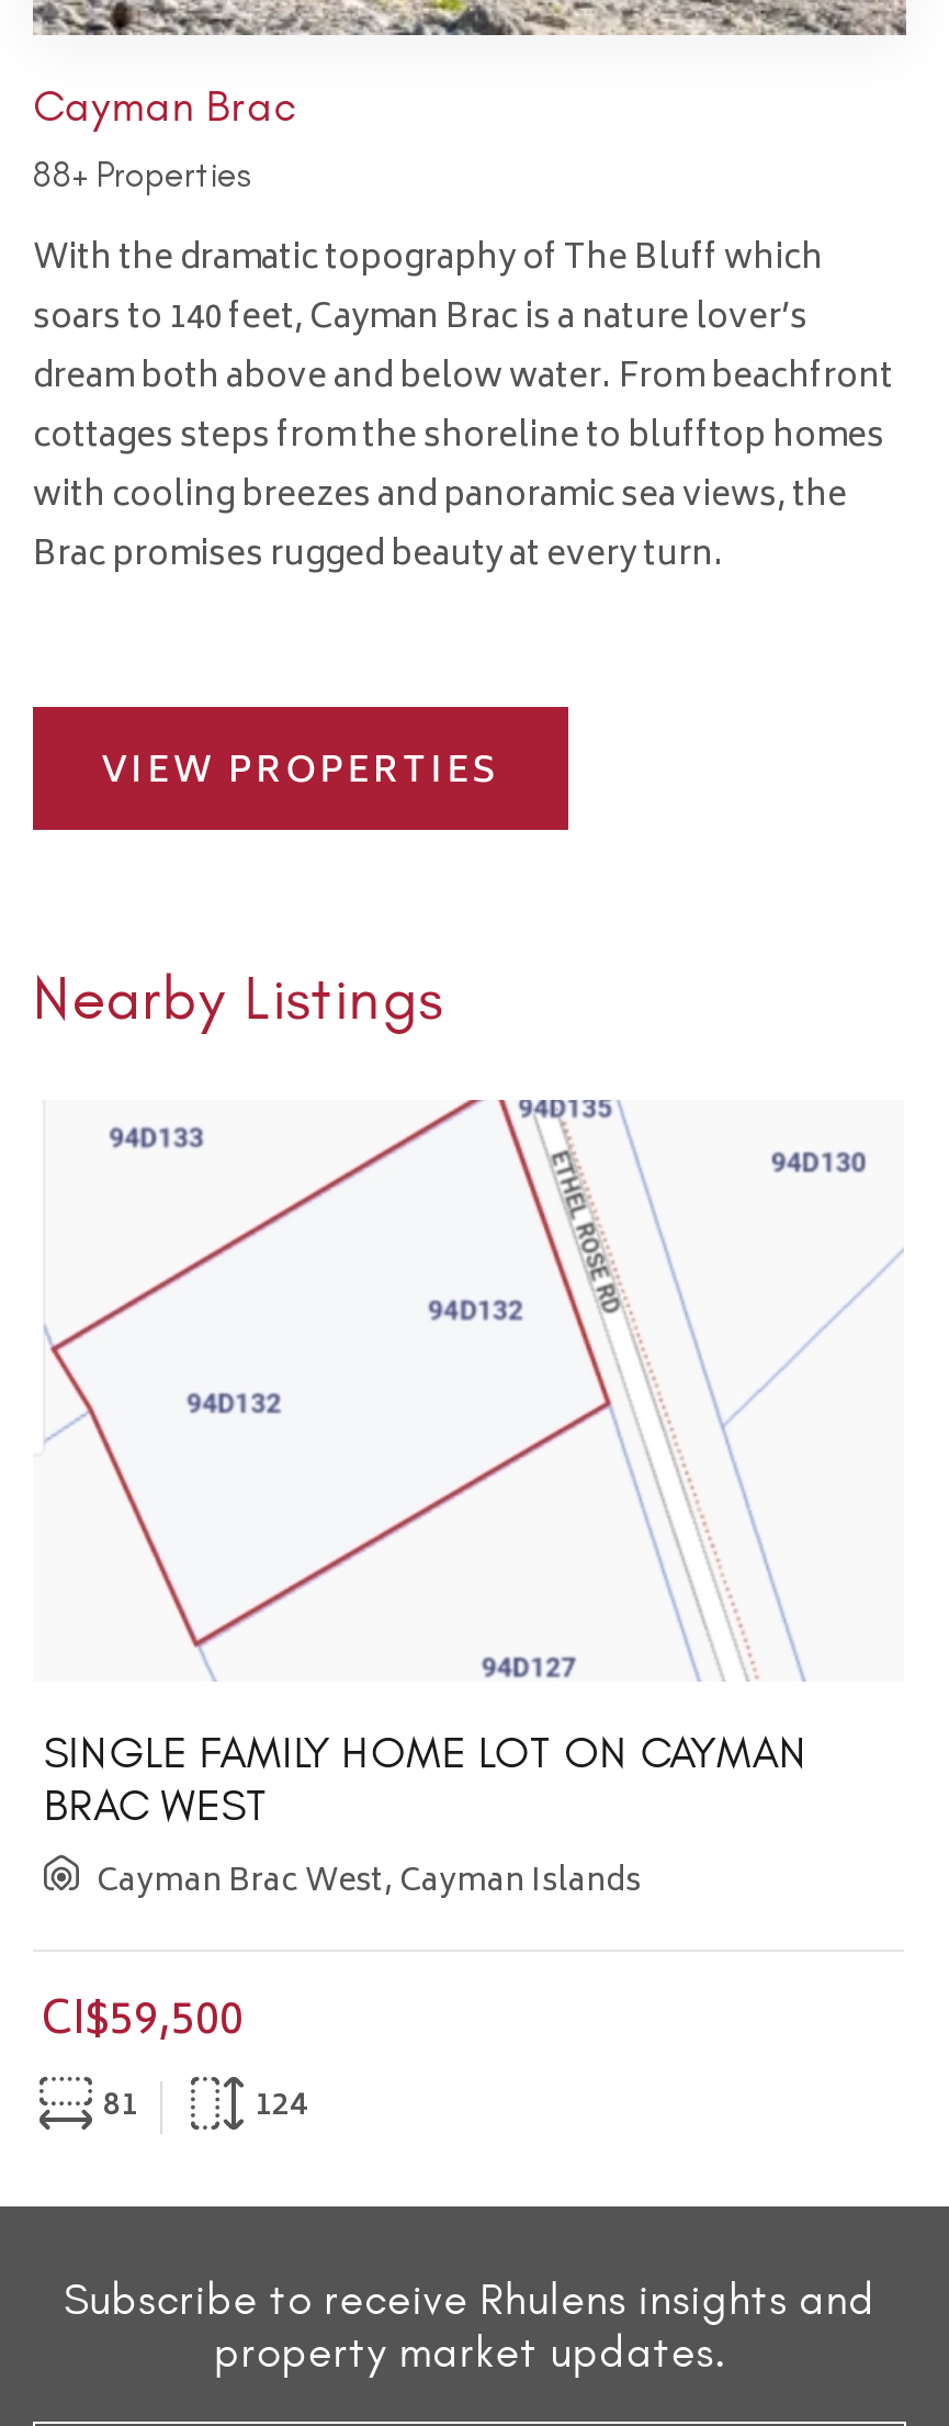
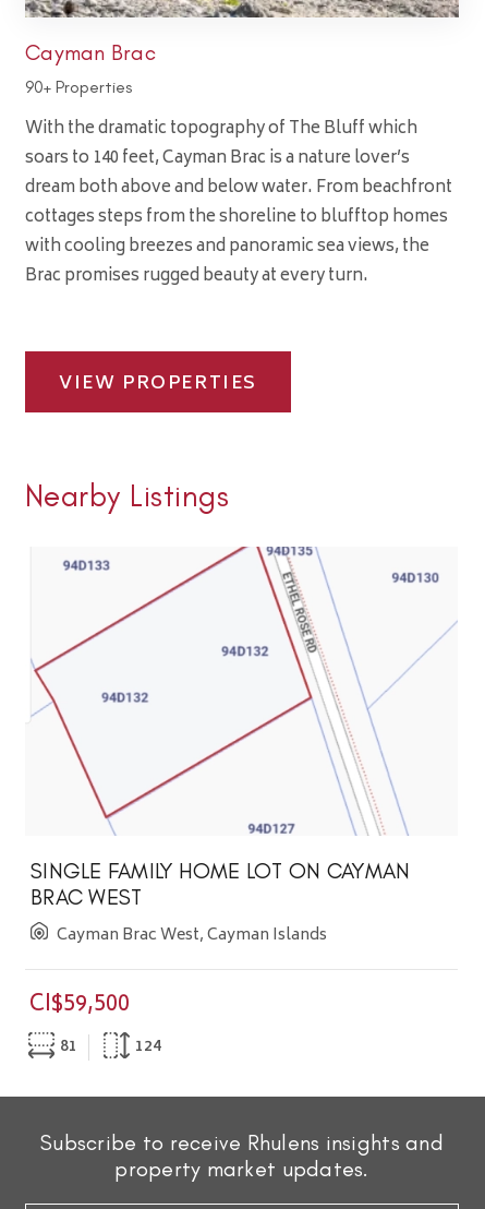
[33,155,250,196] 88+ Properties -> [25,77,132,98] 90+ Properties

